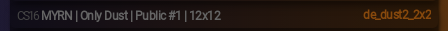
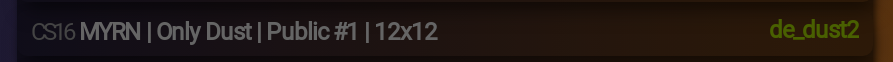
[363,8,431,22] de_dust2_2x2 -> [769,16,859,44] de_dust2

